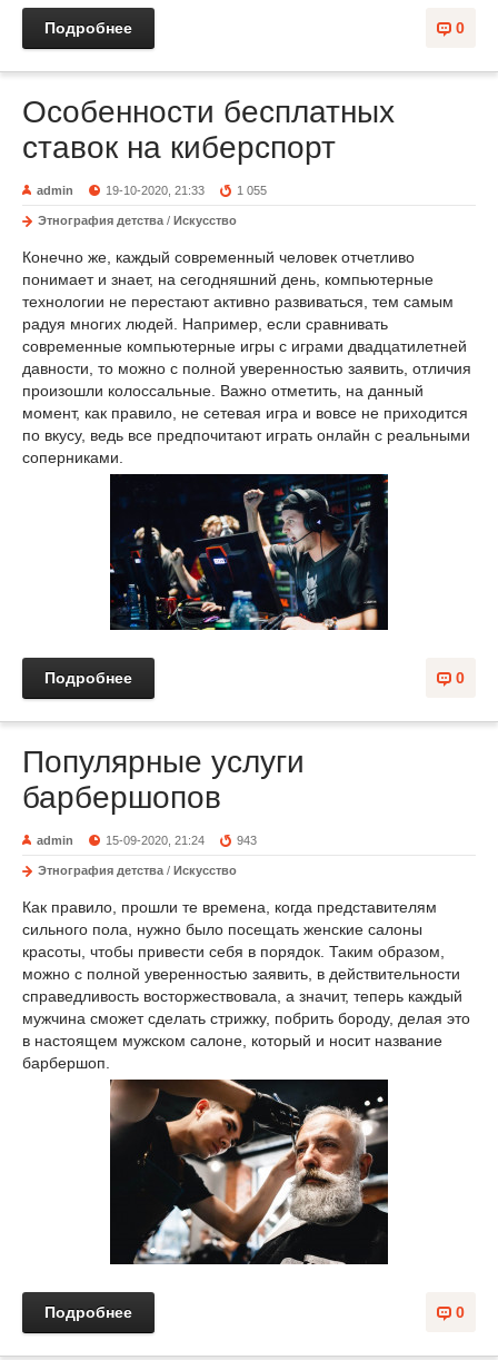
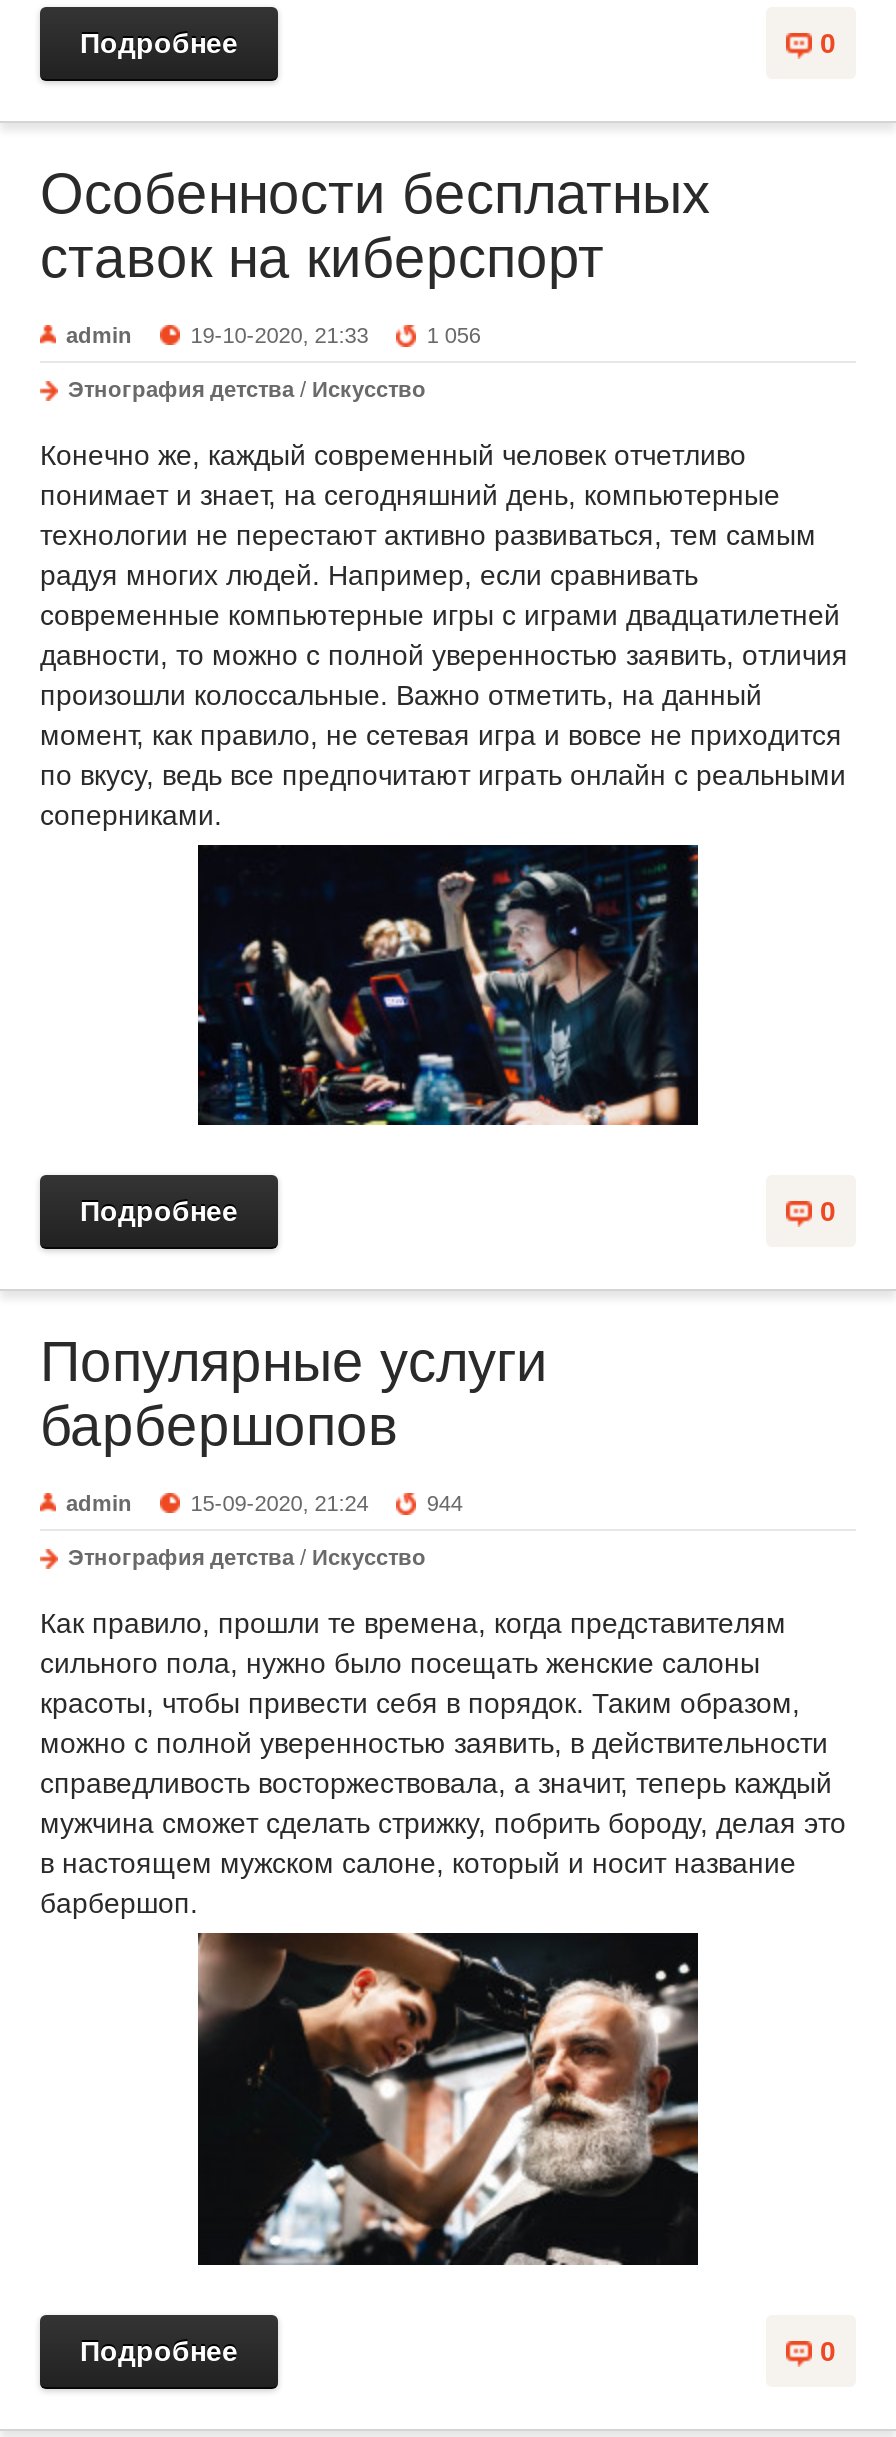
[237,184,267,197] 1 055 -> [427,323,481,347] 1 056
[237,834,257,847] 943 -> [427,1491,463,1515] 944

